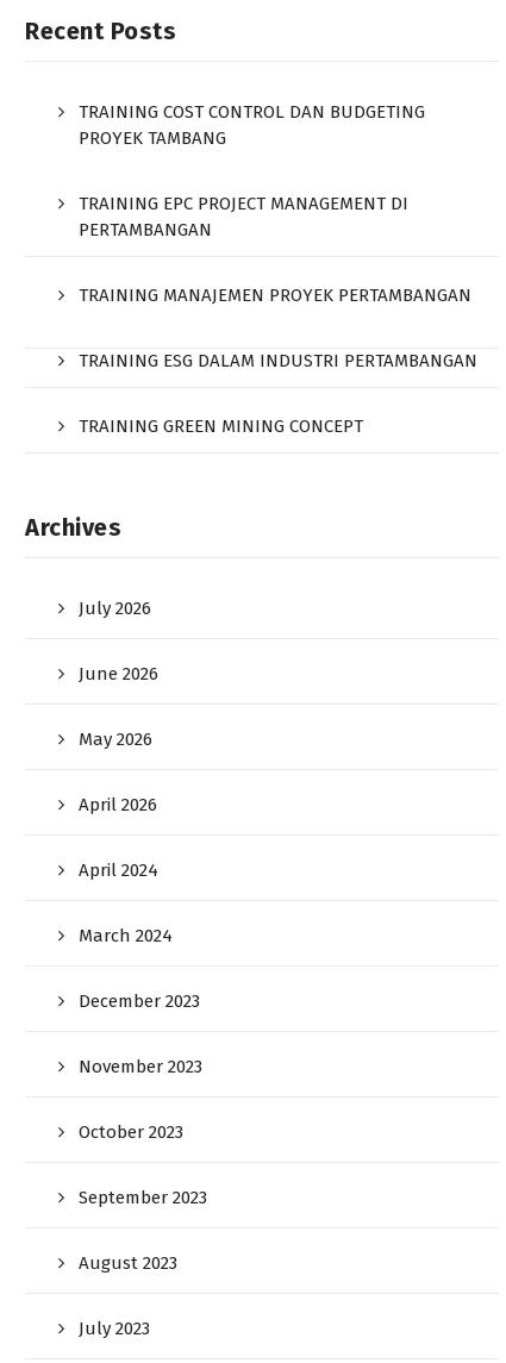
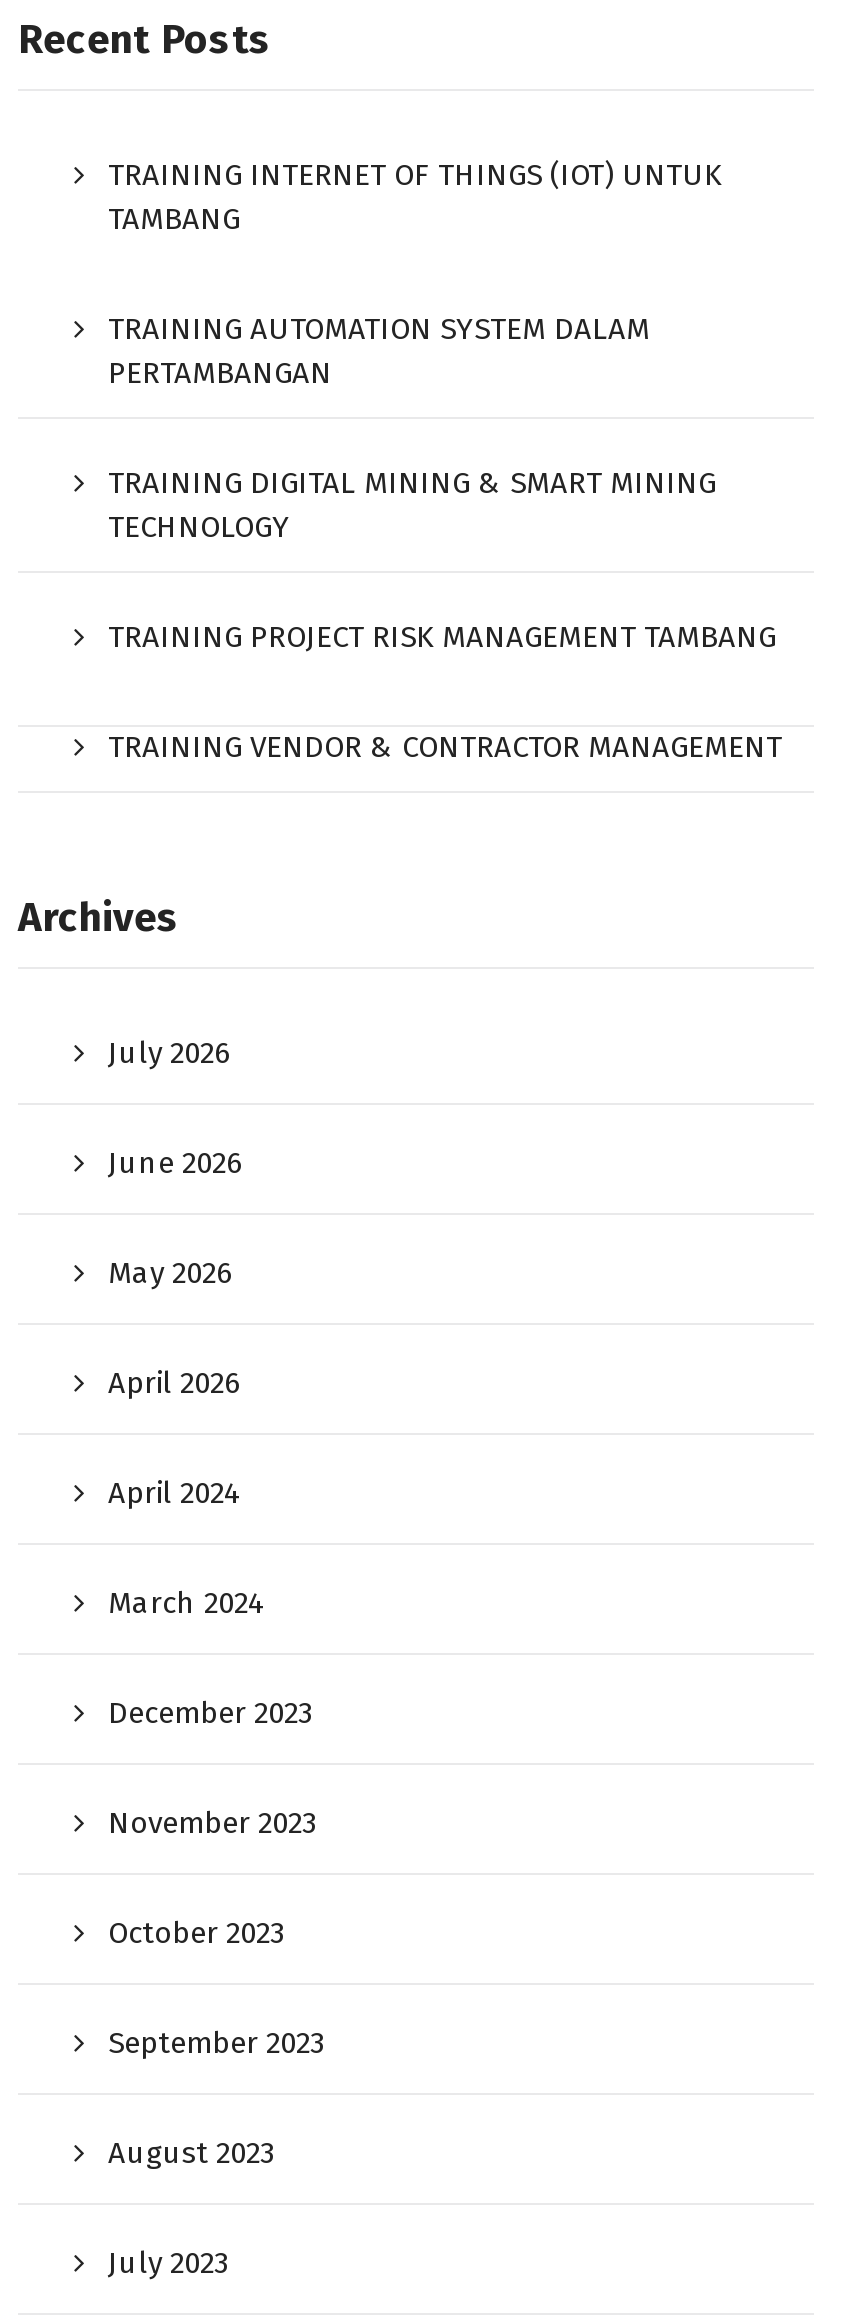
[79,101,425,149] TRAINING COST CONTROL DAN BUDGETING | PROYEK TAMBANG -> [108,157,722,237] TRAINING INTERNET OF THINGS (IOT) UNTUK | TAMBANG
[79,193,408,214] TRAINING EPC PROJECT MANAGEMENT DI -> [108,311,650,347] TRAINING AUTOMATION SYSTEM DALAM
[79,285,471,306] TRAINING MANAJEMEN PROYEK PERTAMBANGAN -> [108,465,716,545] TRAINING DIGITAL MINING & SMART MINING | TECHNOLOGY
[79,350,477,371] TRAINING ESG DALAM INDUSTRI PERTAMBANGAN -> [108,619,776,655] TRAINING PROJECT RISK MANAGEMENT TAMBANG
[79,415,363,437] TRAINING GREEN MINING CONCEPT -> [108,729,782,765] TRAINING VENDOR & CONTRACTOR MANAGEMENT

